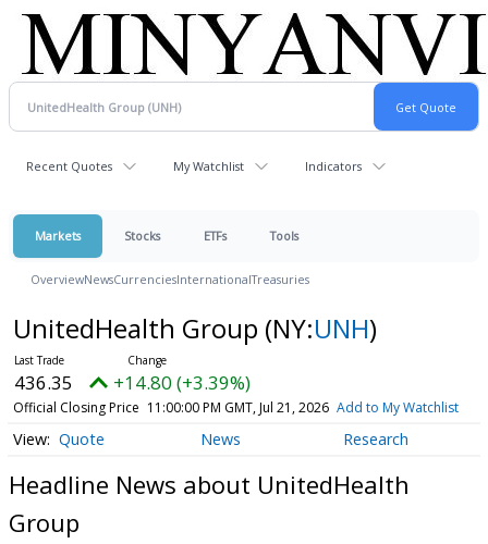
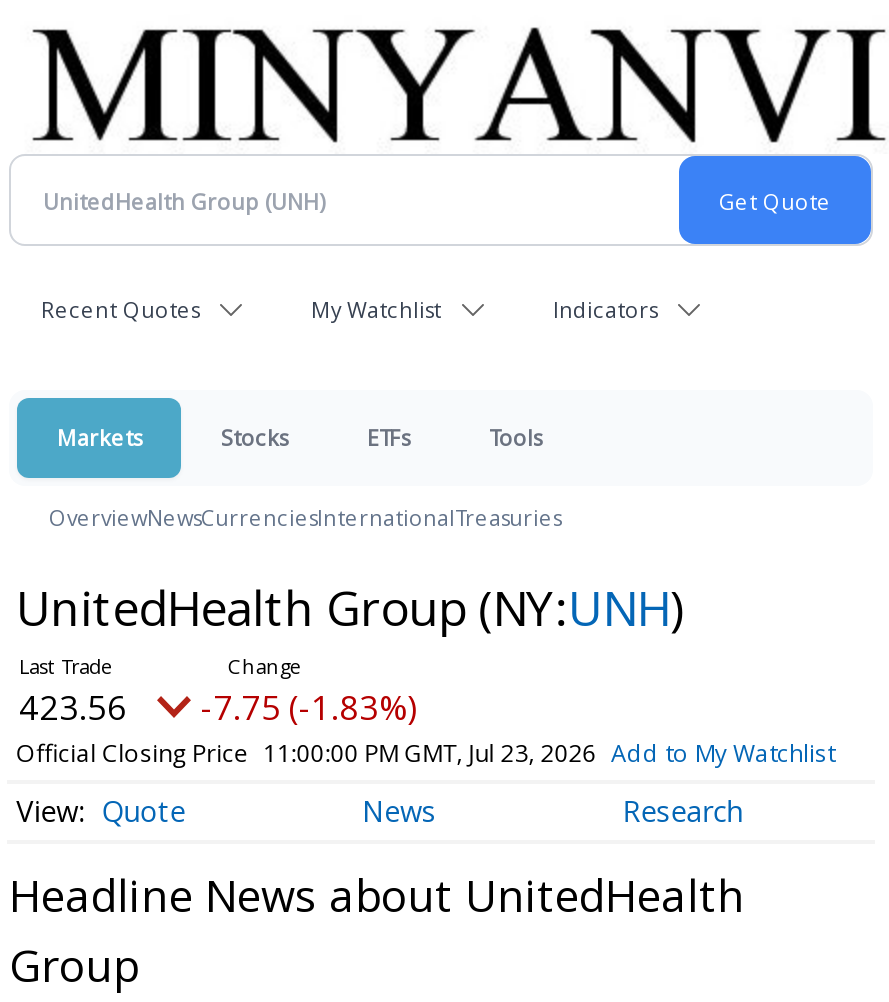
[14,370,73,395] 436.35 -> [19,684,127,730] 423.56
[113,370,251,395] +14.80 (+3.39%) -> [201,684,417,730] -7.75 (-1.83%)
[13,398,459,417] Official Closing Price 11:00:00 PM GMT, Jul 21, 2026 Add to My Watchlist -> [16,736,835,770] Official Closing Price 11:00:00 PM GMT, Jul 23, 2026 Add to My Watchlist

